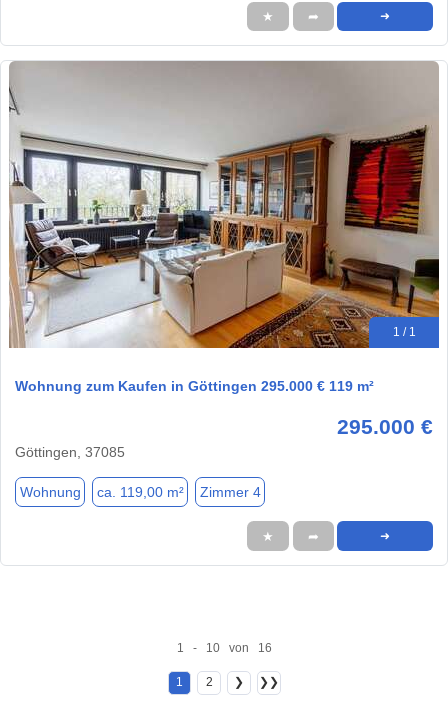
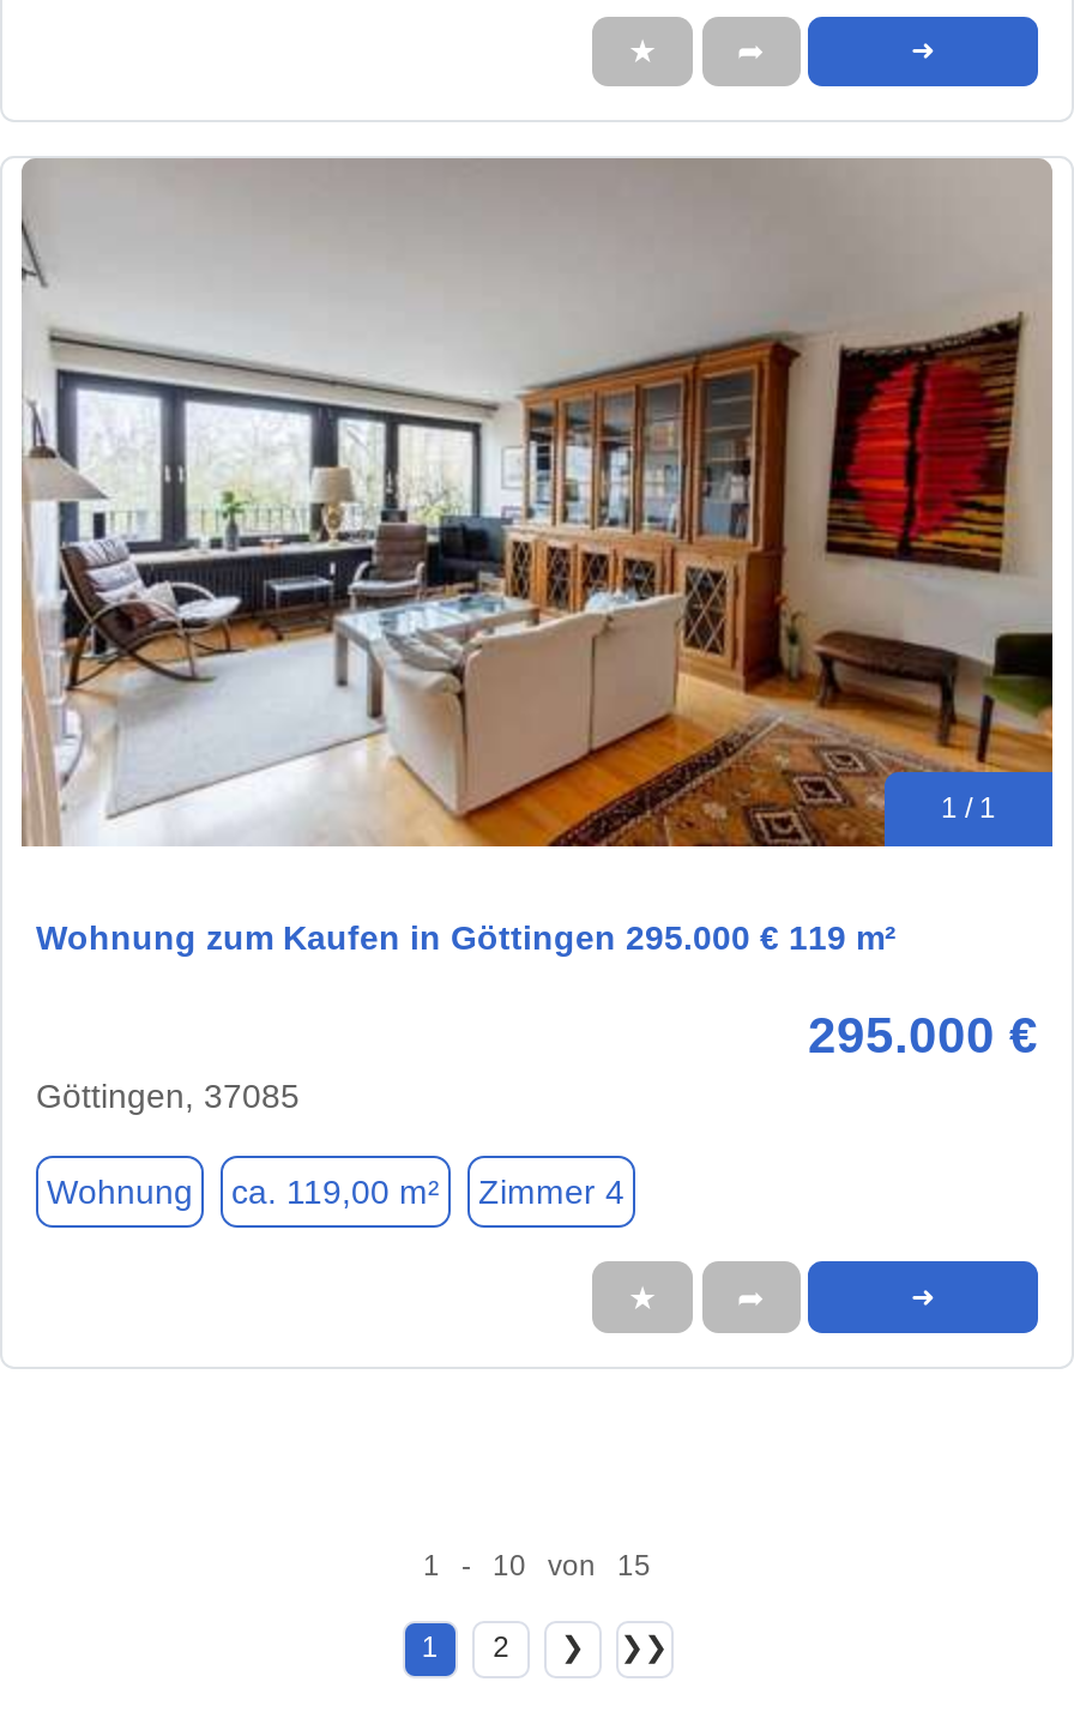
[176,641,271,655] 1 - 10 von 16 -> [423,1549,651,1583] 1 - 10 von 15

